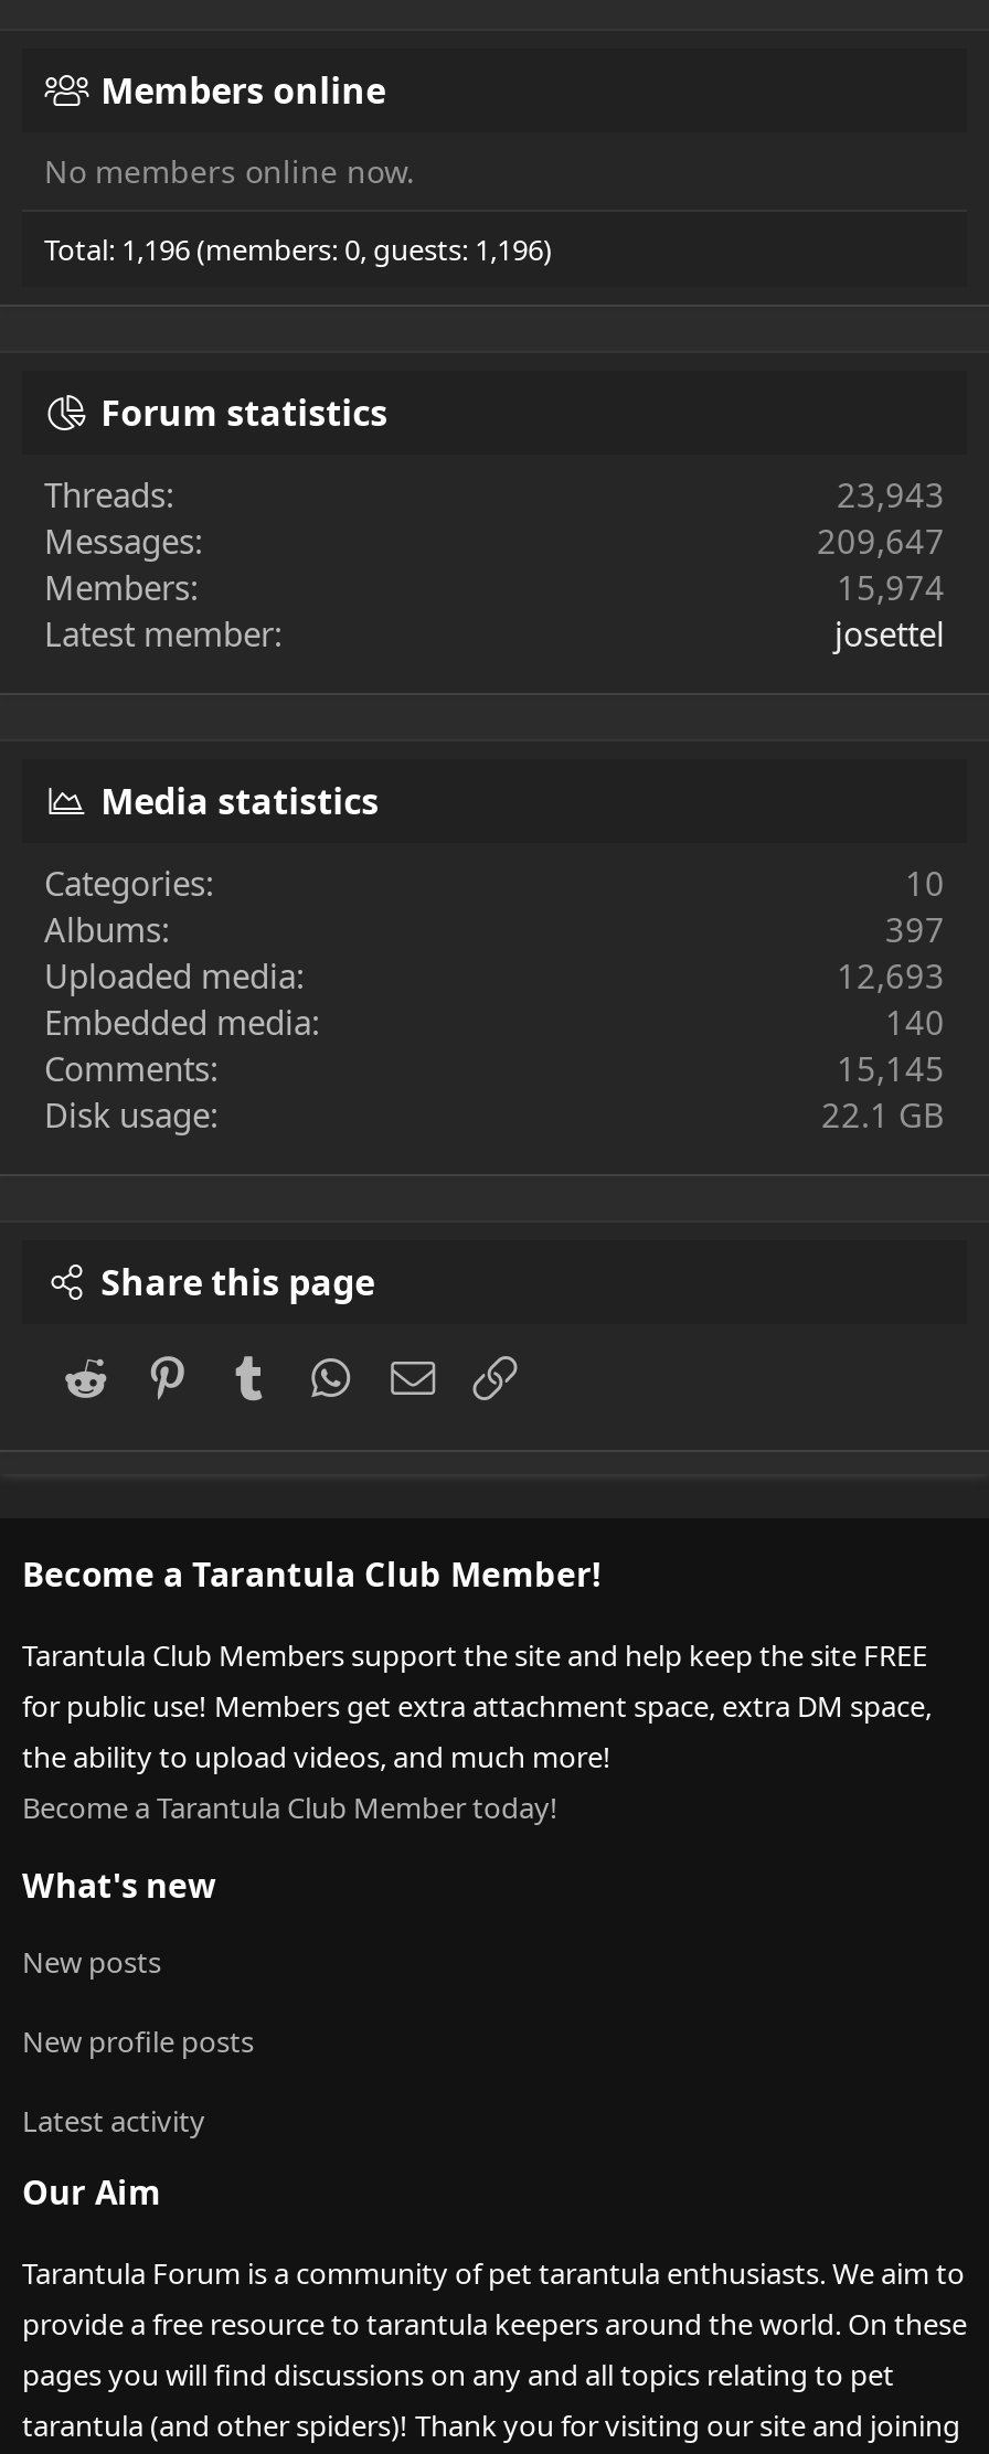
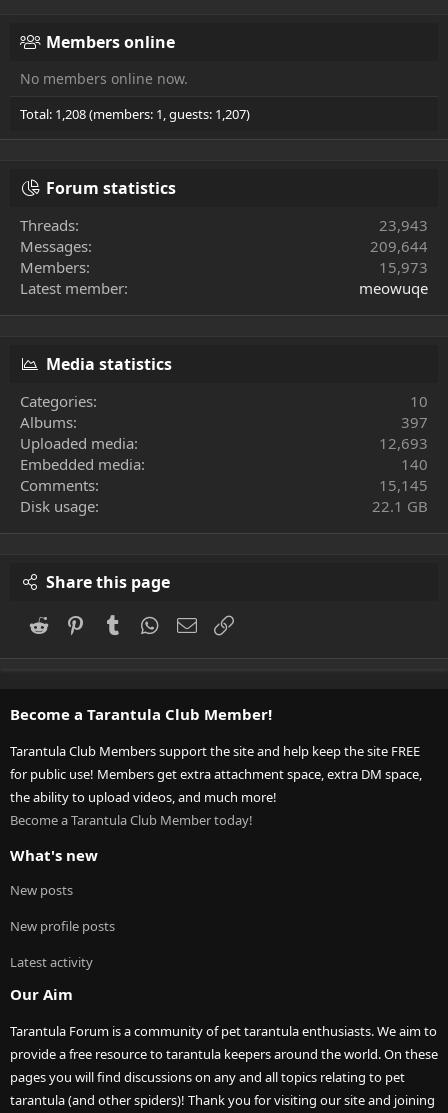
[44,229,552,268] Total: 1,196 (members: 0, guests: 1,196) -> [20,105,250,123] Total: 1,208 (members: 1, guests: 1,207)
[817,518,945,562] 209,647 -> [370,236,428,256] 209,644
[837,564,945,608] 15,974 -> [379,257,428,277] 15,973
[834,610,945,655] josettel -> [359,278,428,298] meowuqe

